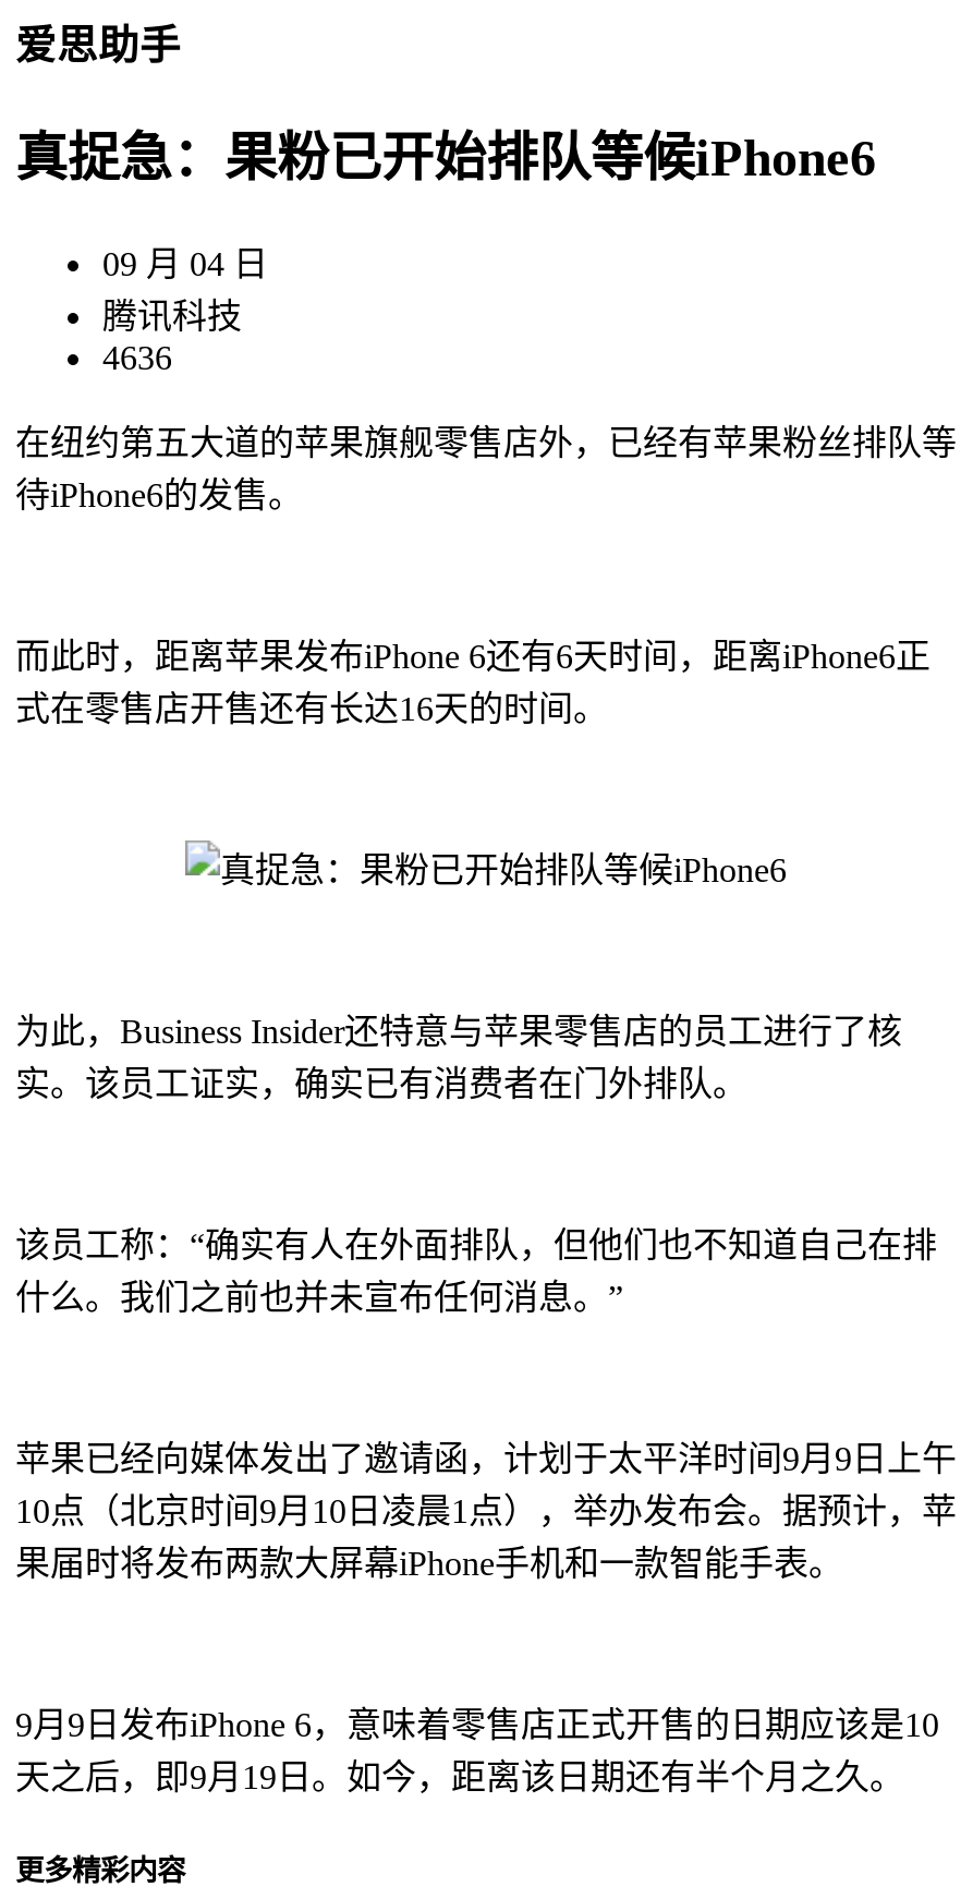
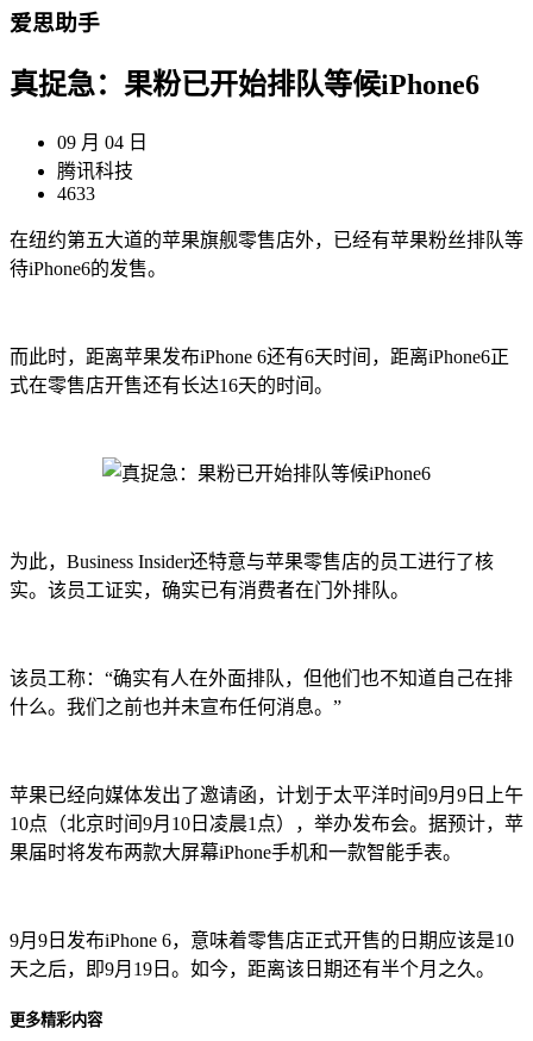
[102,338,172,375] 4636 -> [57,183,95,203] 4633

